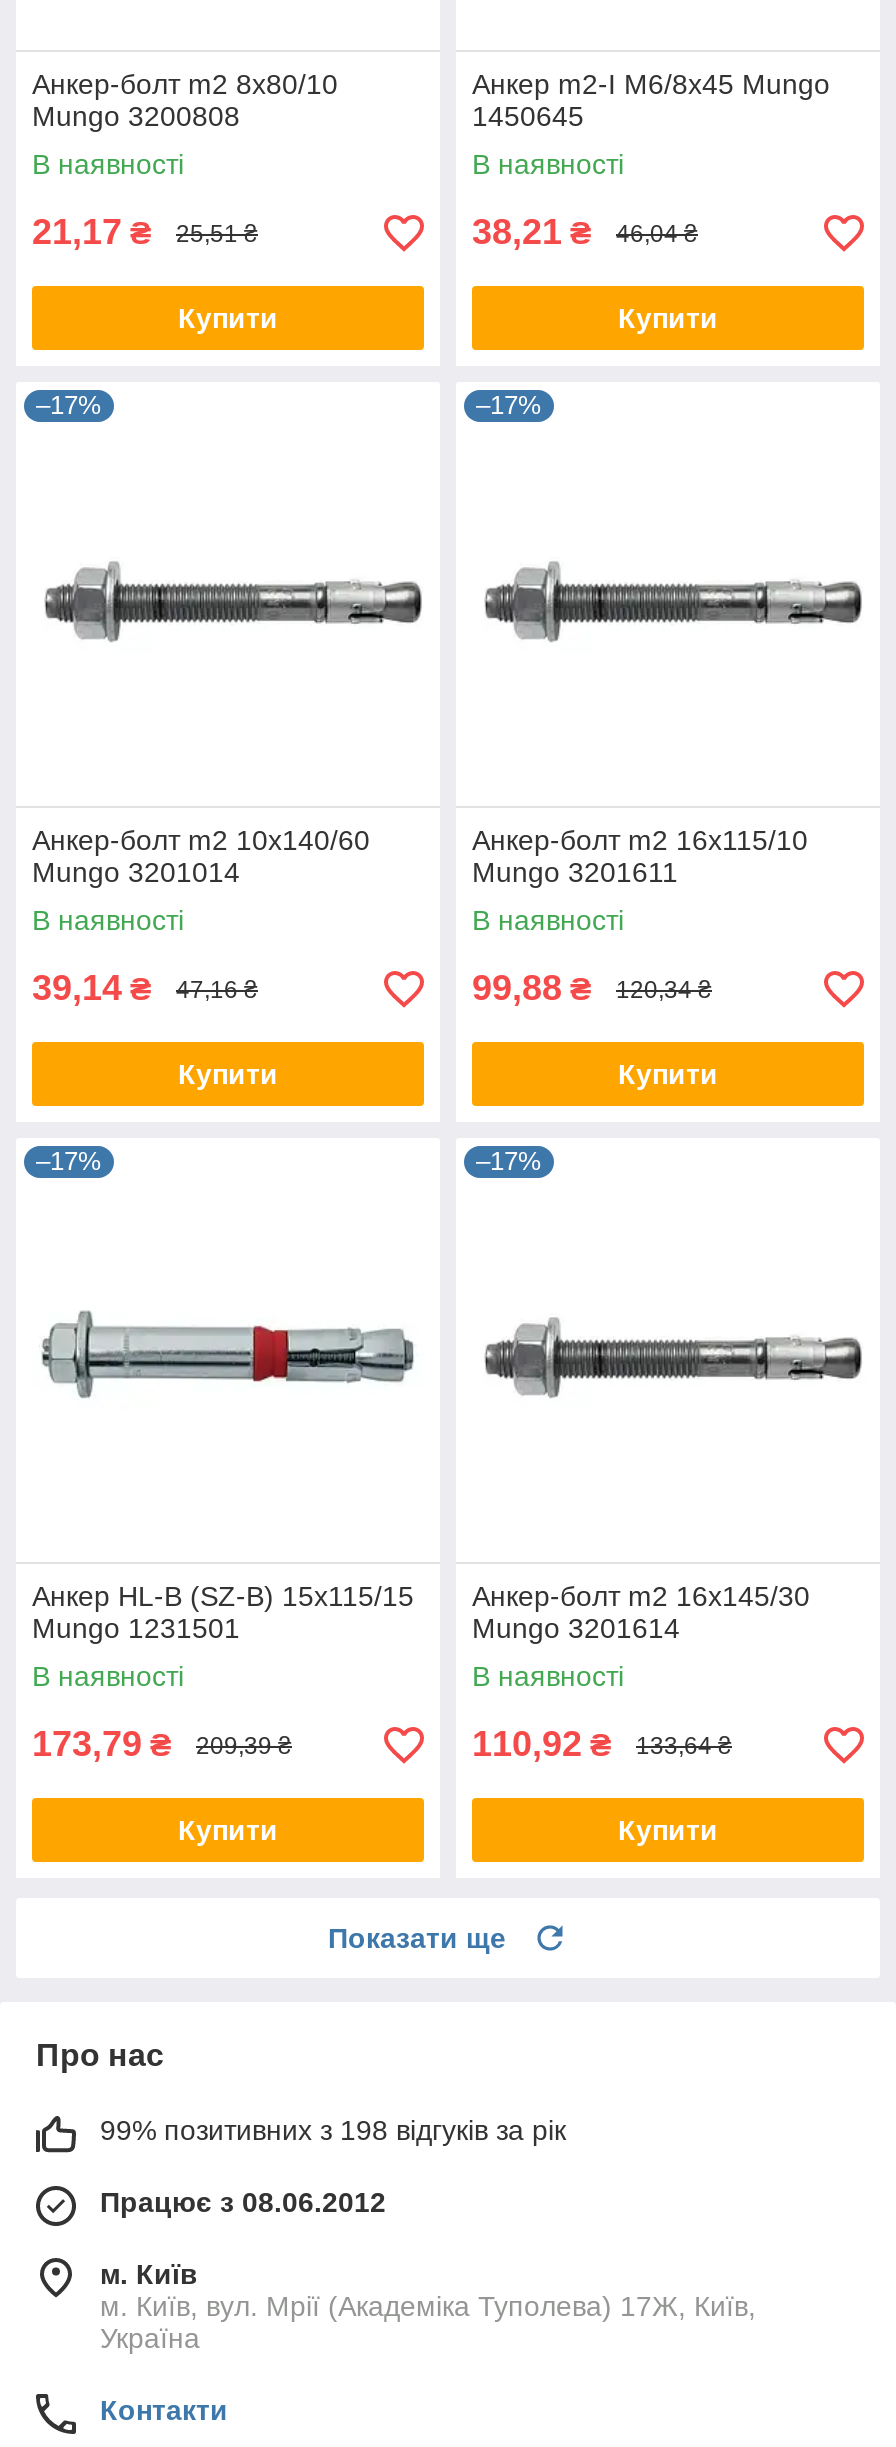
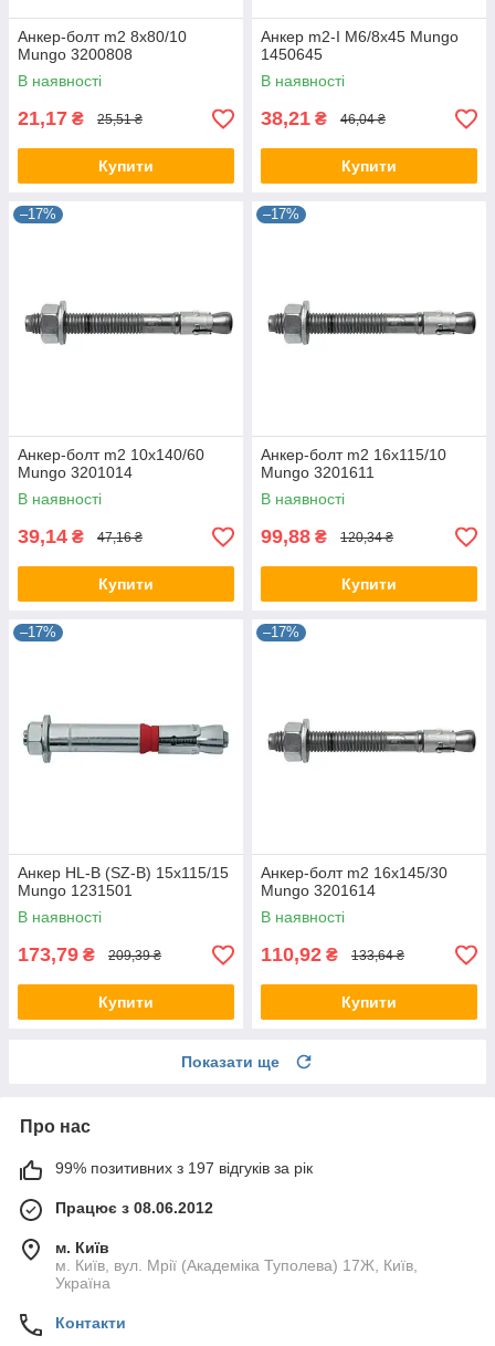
[100,2115,566,2147] 99% позитивних з 198 відгуків за рік -> [55,1160,313,1177] 99% позитивних з 197 відгуків за рік

